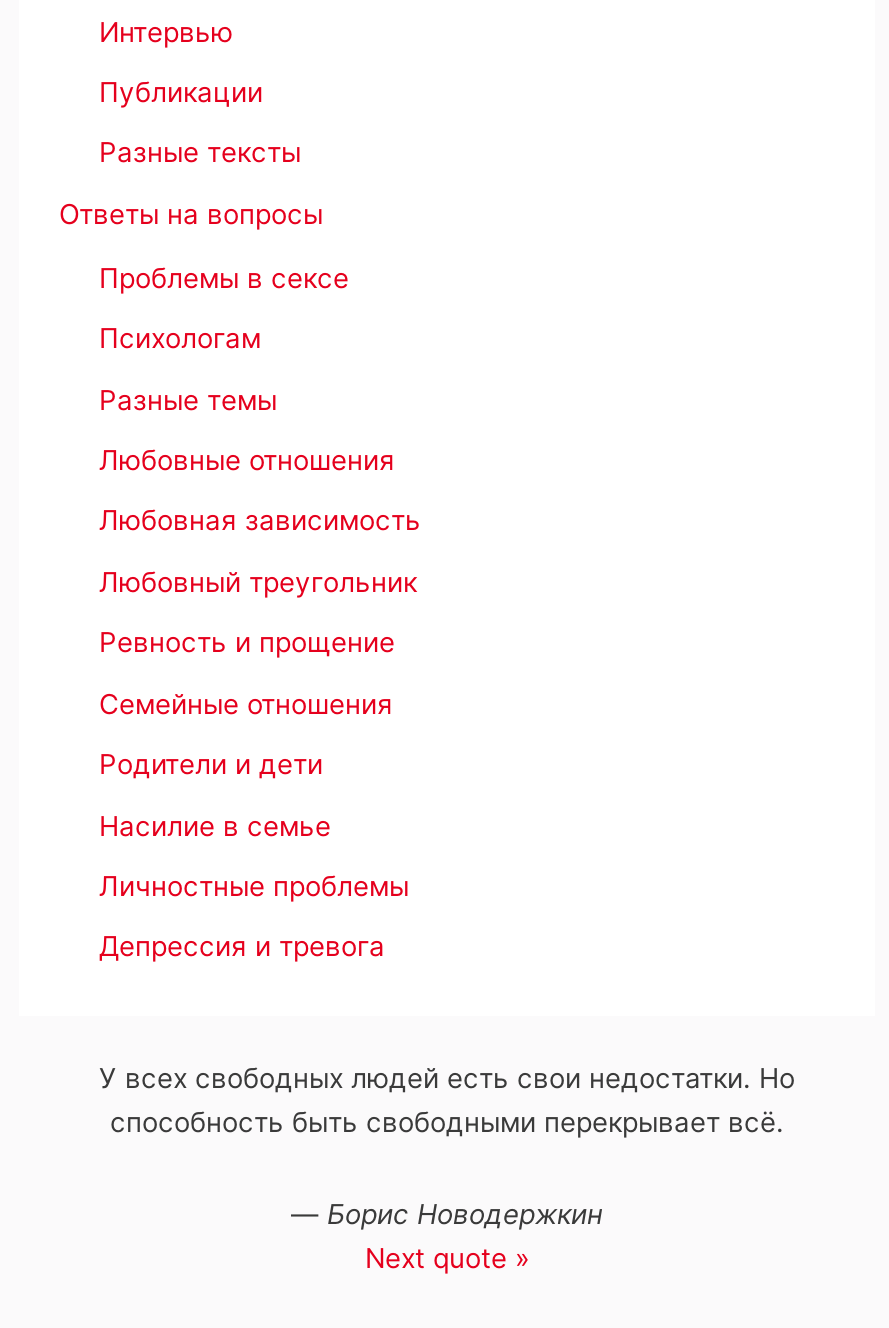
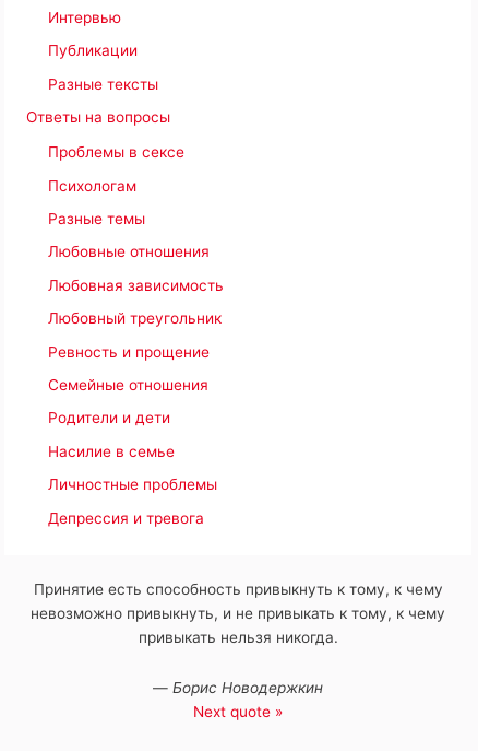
[99,1062,795,1138] У всех свободных людей есть свои недостатки. Но | способность быть свободными перекрывает всё. -> [31,581,445,646] Принятие есть способность привыкнуть к тому, к чему | невозможно привыкнуть, и не привыкать к тому, к чему | привыкать нельзя никогда.

